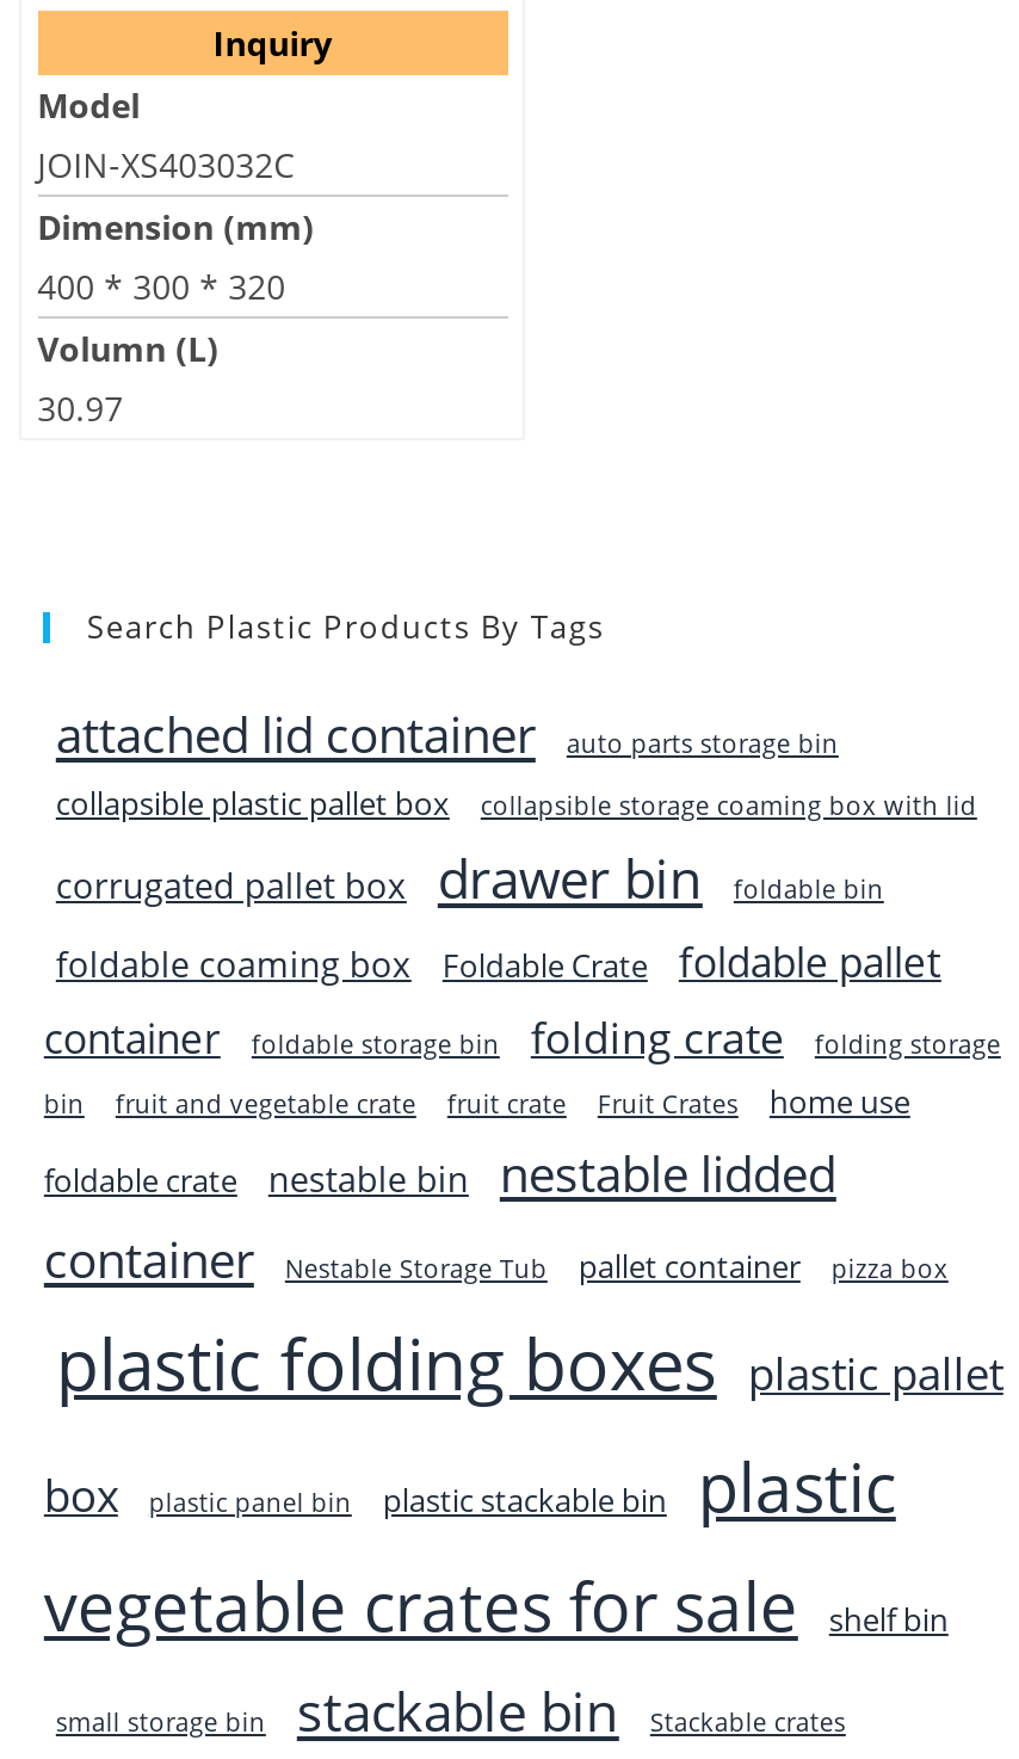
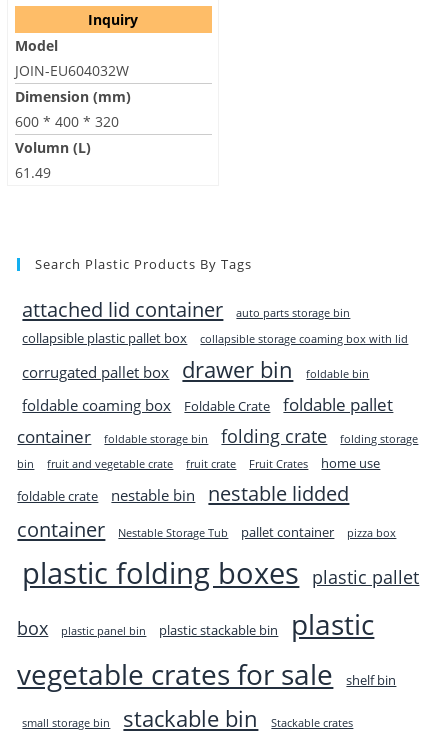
[37,141,295,187] JOIN-XS403032C -> [15,61,129,80] JOIN-EU604032W
[37,263,286,308] 400 * 300 * 320 -> [15,112,119,131] 600 * 400 * 320
[37,385,123,430] 30.97 -> [15,163,51,182] 61.49

